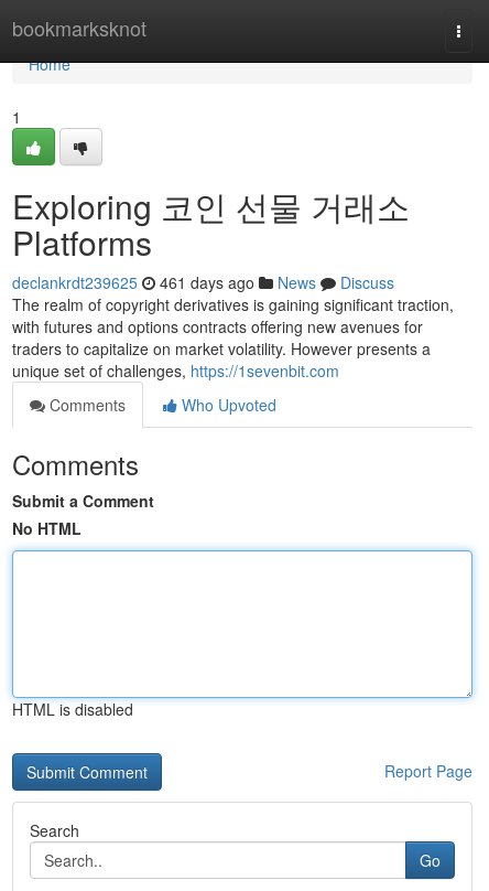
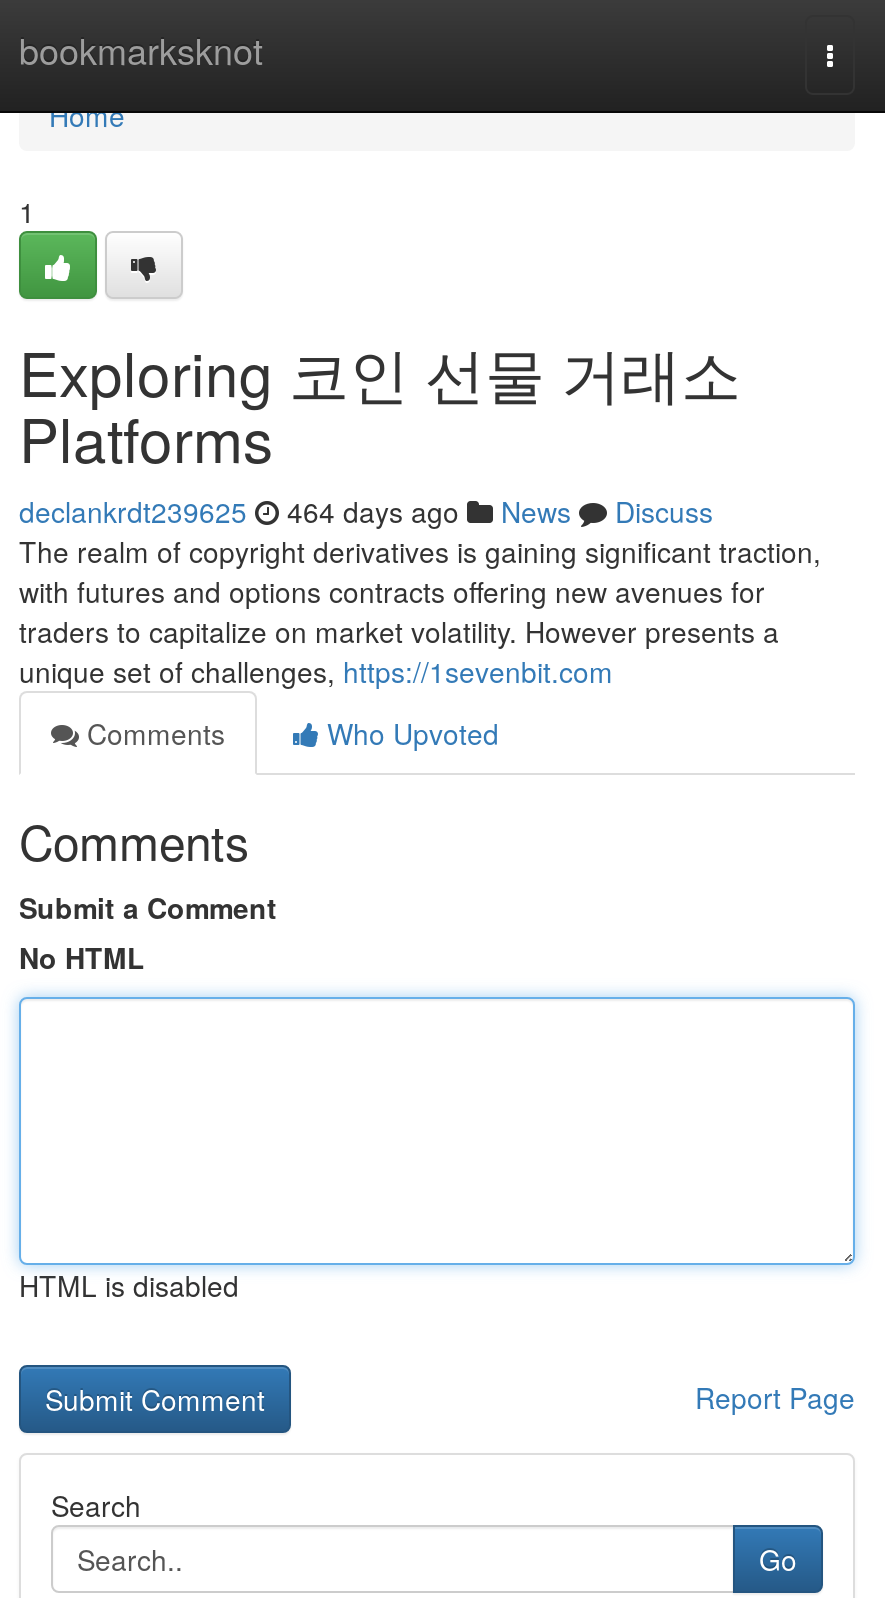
[12,271,394,293] declankrdt239625 461 days ago News Discuss -> [19,491,713,531] declankrdt239625 464 days ago News Discuss

